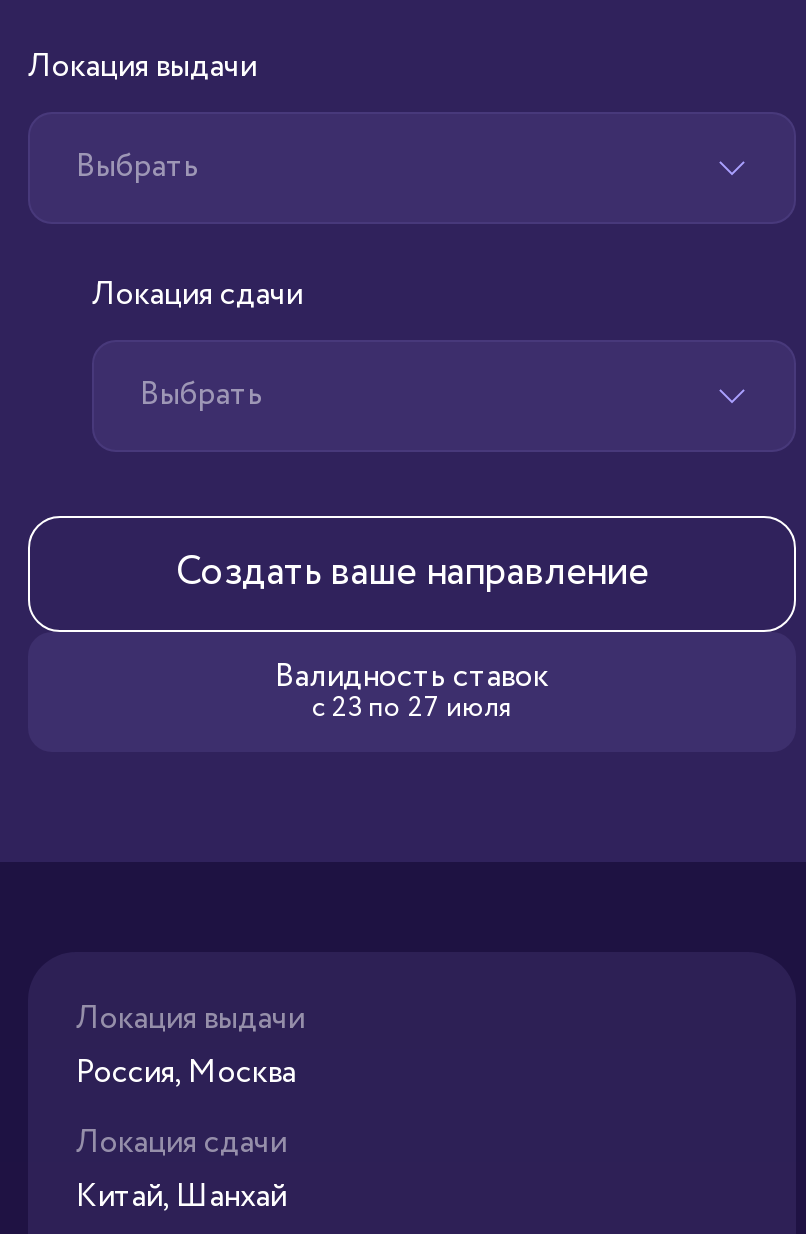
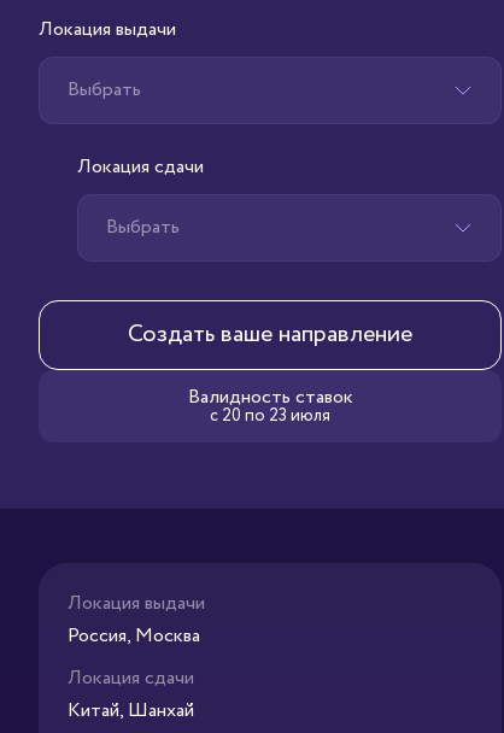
[312,688,512,728] c 23 по 27 июля -> [210,404,330,428] c 20 по 23 июля

